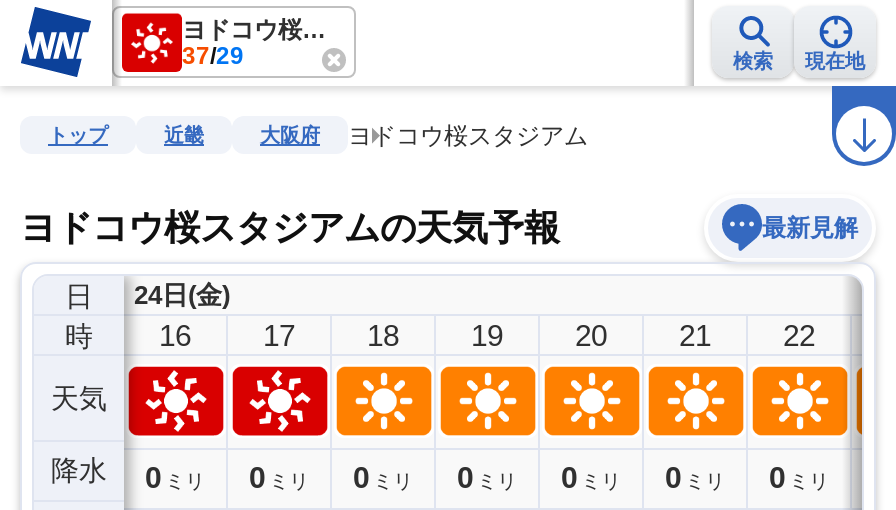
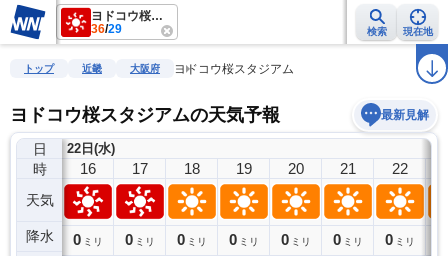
[182,41,244,69] 37/29 -> [91,21,122,35] 36/29
[65,279,230,311] 日 24日(金) -> [32,140,115,156] 日 22日(水)

